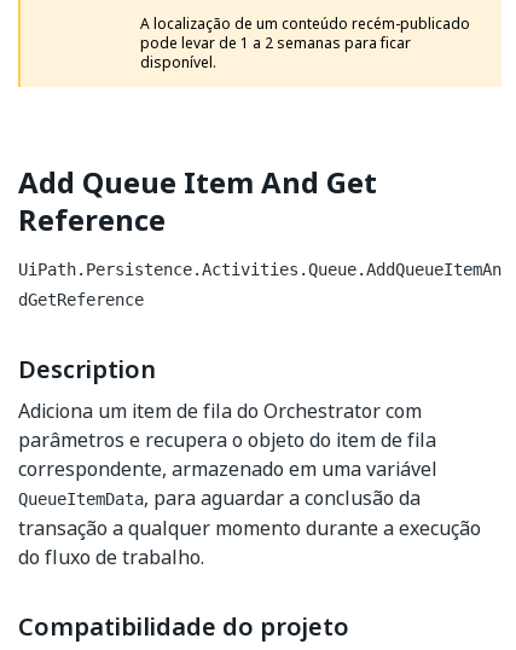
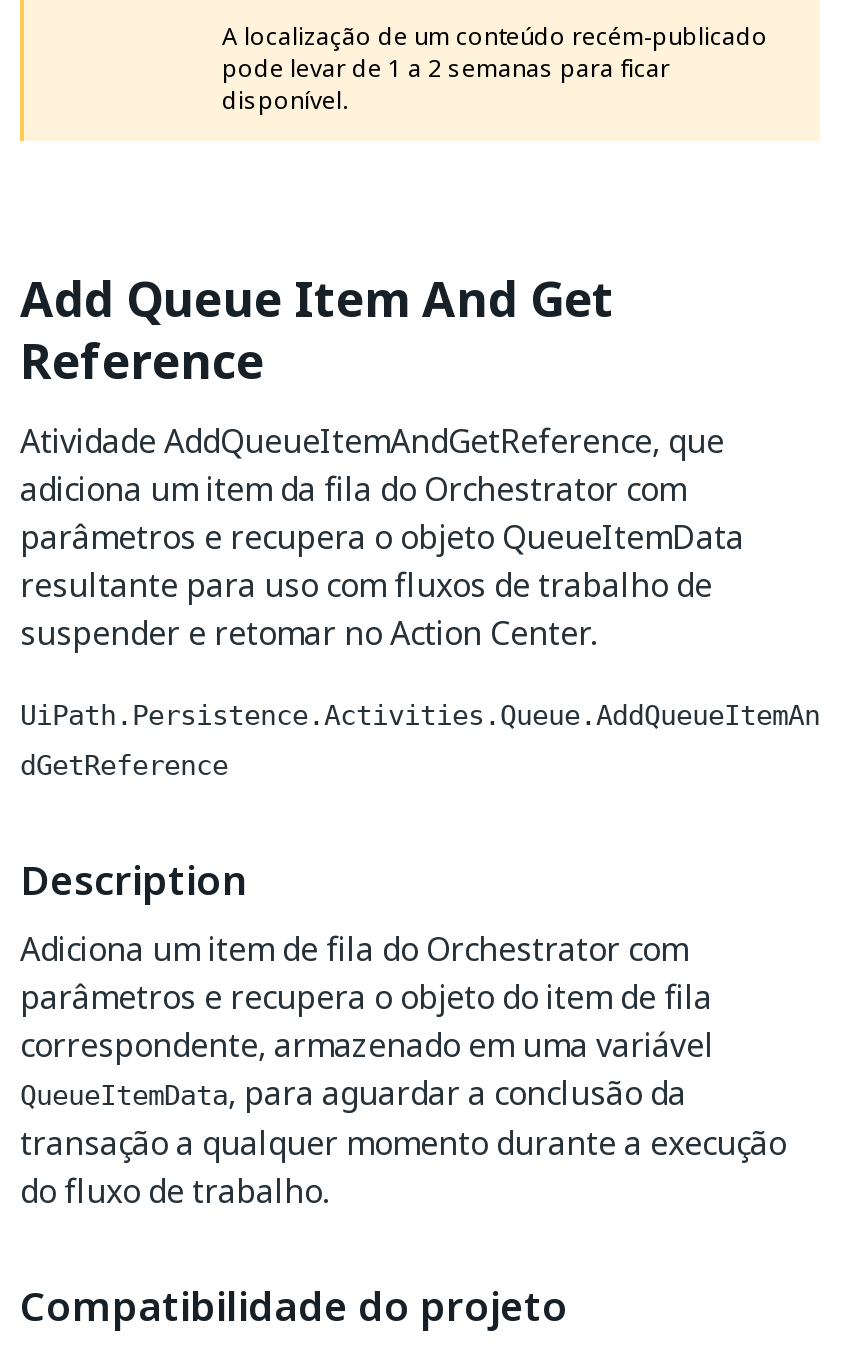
none -> [20,417,744,657] Atividade AddQueueItemAndGetReference, que | adiciona um item da fila do Orchestrator com | parâmetros e recupera o objeto QueueItemData | resultante para uso com fluxos de trabalho de | suspender e retomar no Action Center.

